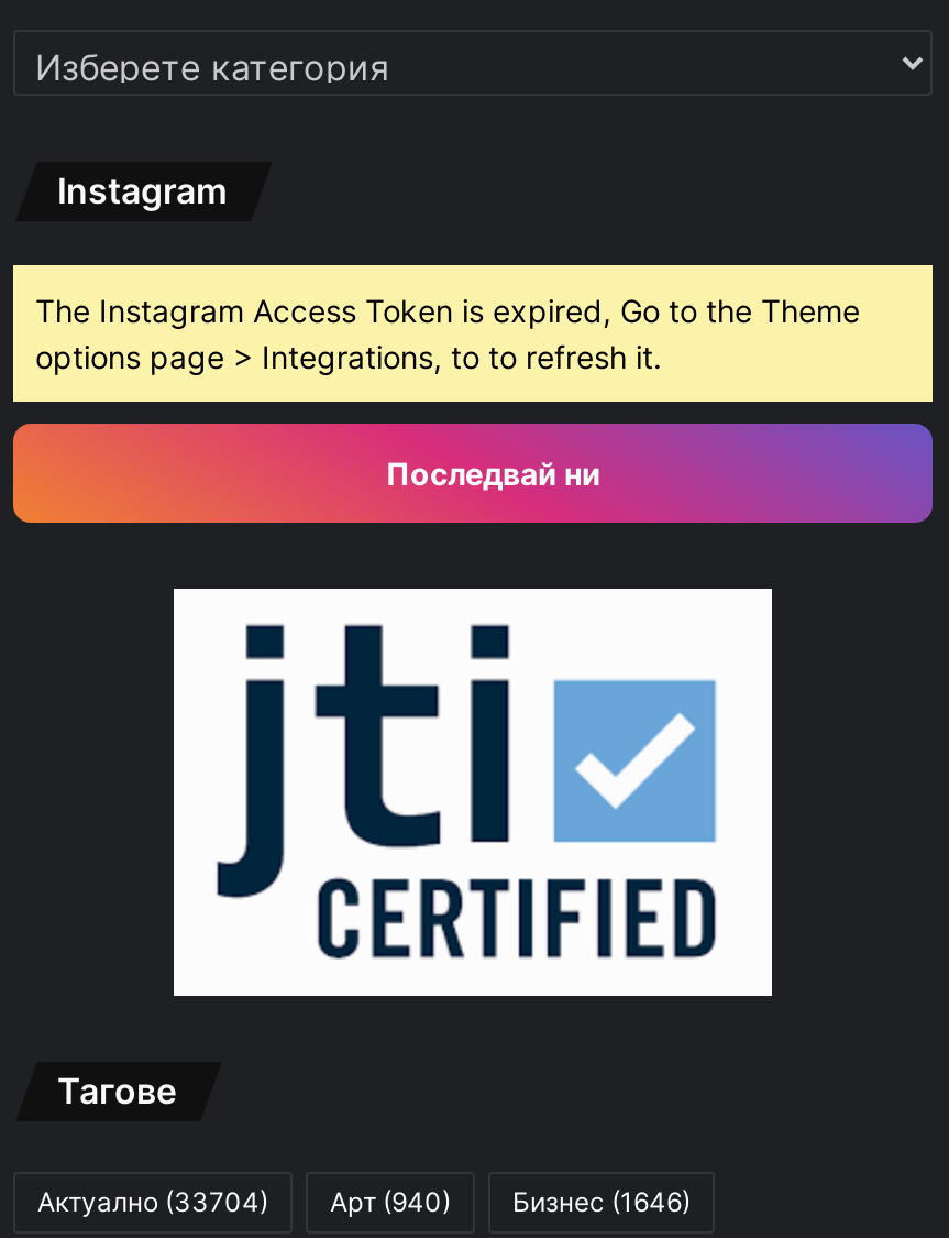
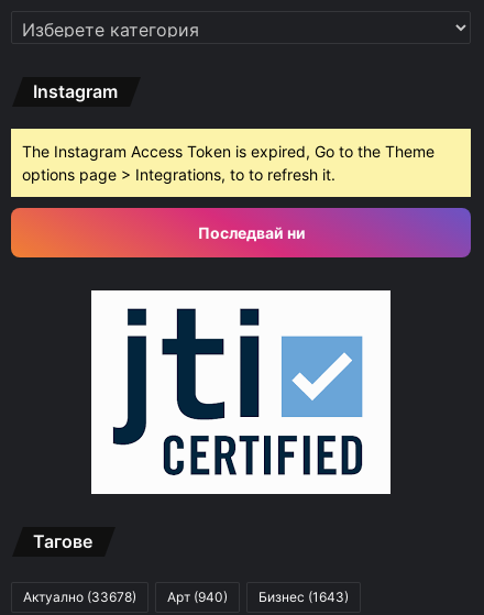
[37,1186,268,1219] Актуално (33704) -> [23,589,136,606] Актуално (33678)
[512,1186,691,1219] Бизнес (1646) -> [258,589,349,606] Бизнес (1643)

